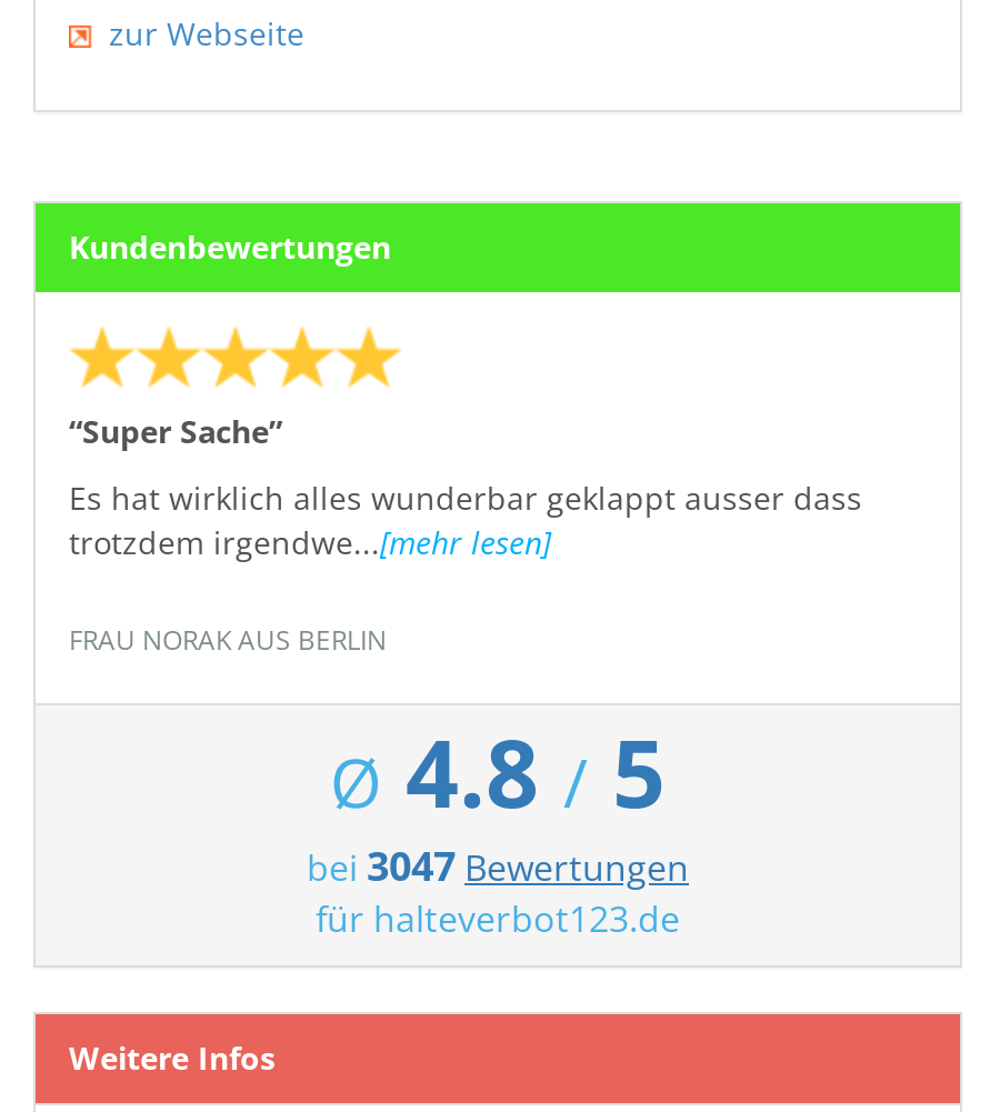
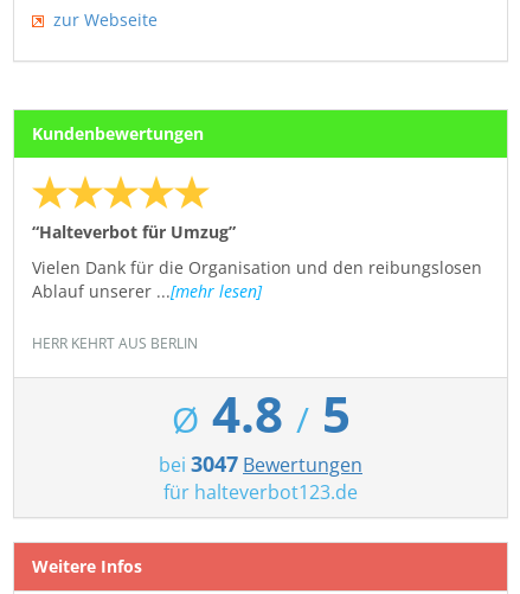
[69,410,282,452] “Super Sache” -> [32,221,236,243] “Halteverbot für Umzug”
[69,477,862,563] Es hat wirklich alles wunderbar geklappt ausser dass | trotzdem irgendwe...[mehr lesen] -> [32,256,482,302] Vielen Dank für die Organisation und den reibungslosen | Ablauf unserer ...[mehr lesen]
[69,621,387,659] FRAU NORAK AUS BERLIN -> [32,333,198,353] HERR KEHRT AUS BERLIN

